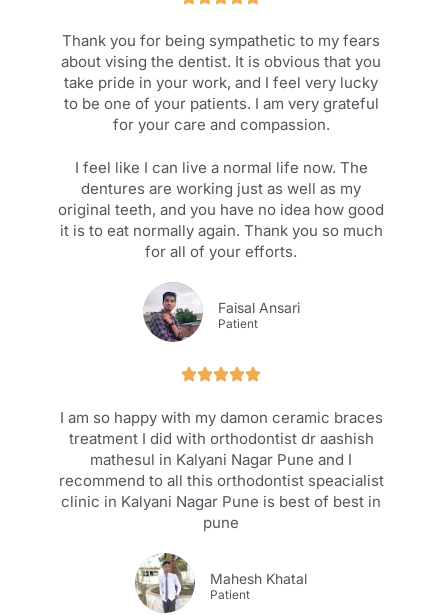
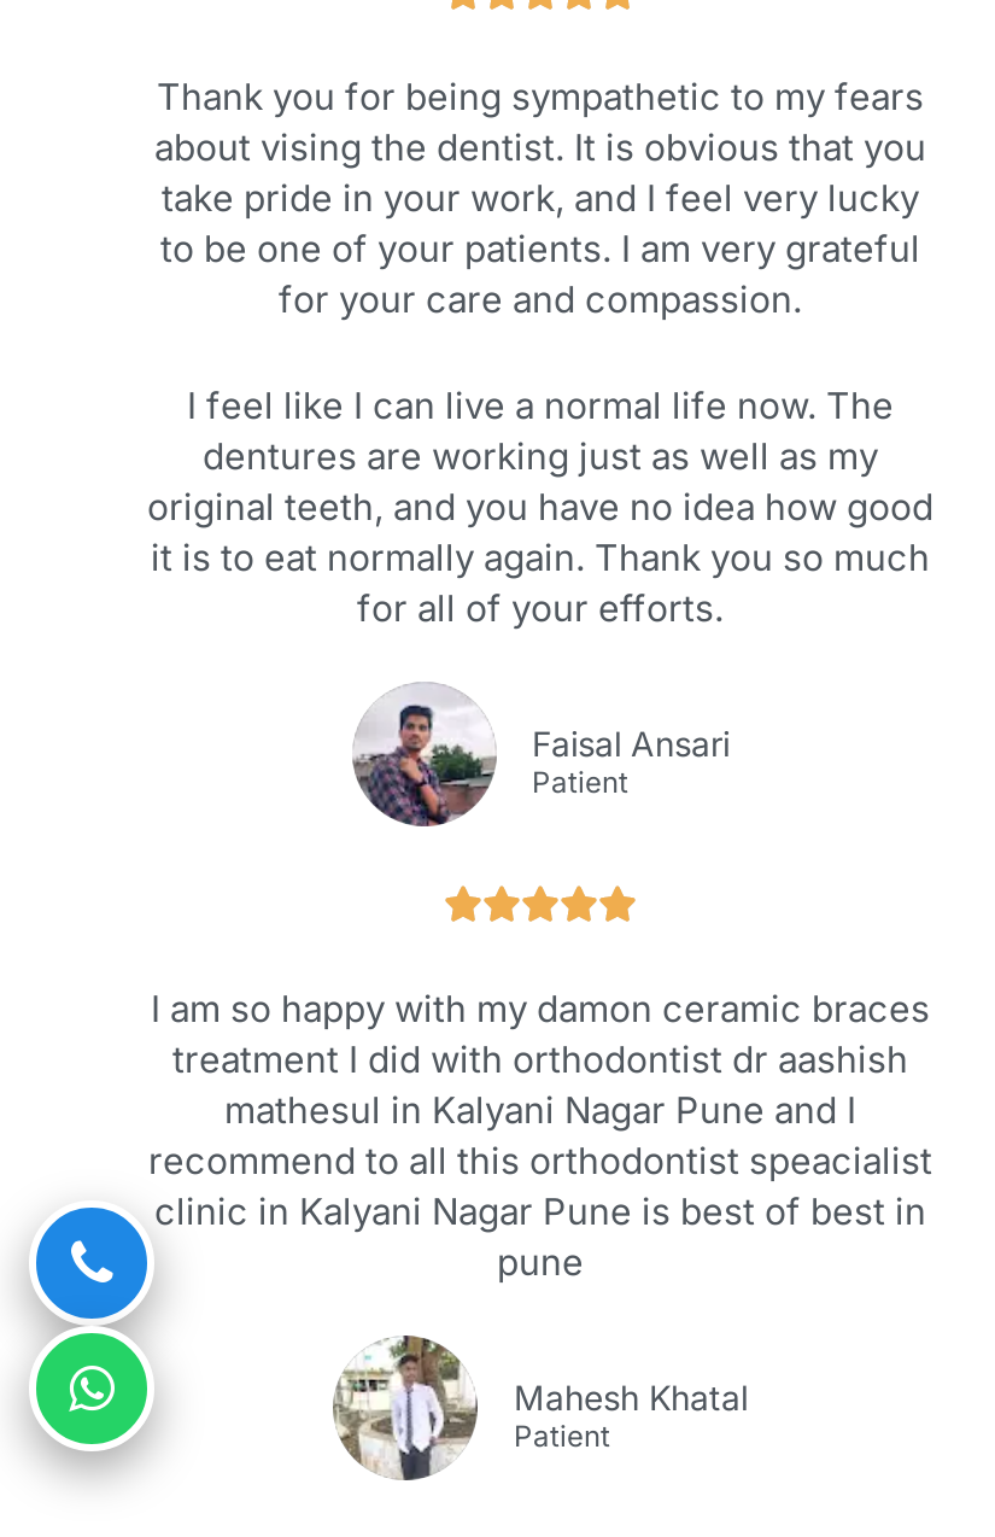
none -> [17,1204,166,1484] [image]

